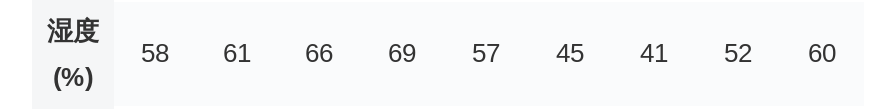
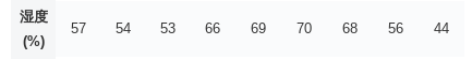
[141,39,251,69] 58 | 61 -> [70,21,175,37] 57 | 54 | 53
[472,39,836,69] 57 | 45 | 41 | 52 | 60 -> [296,21,449,37] 70 | 68 | 56 | 44

